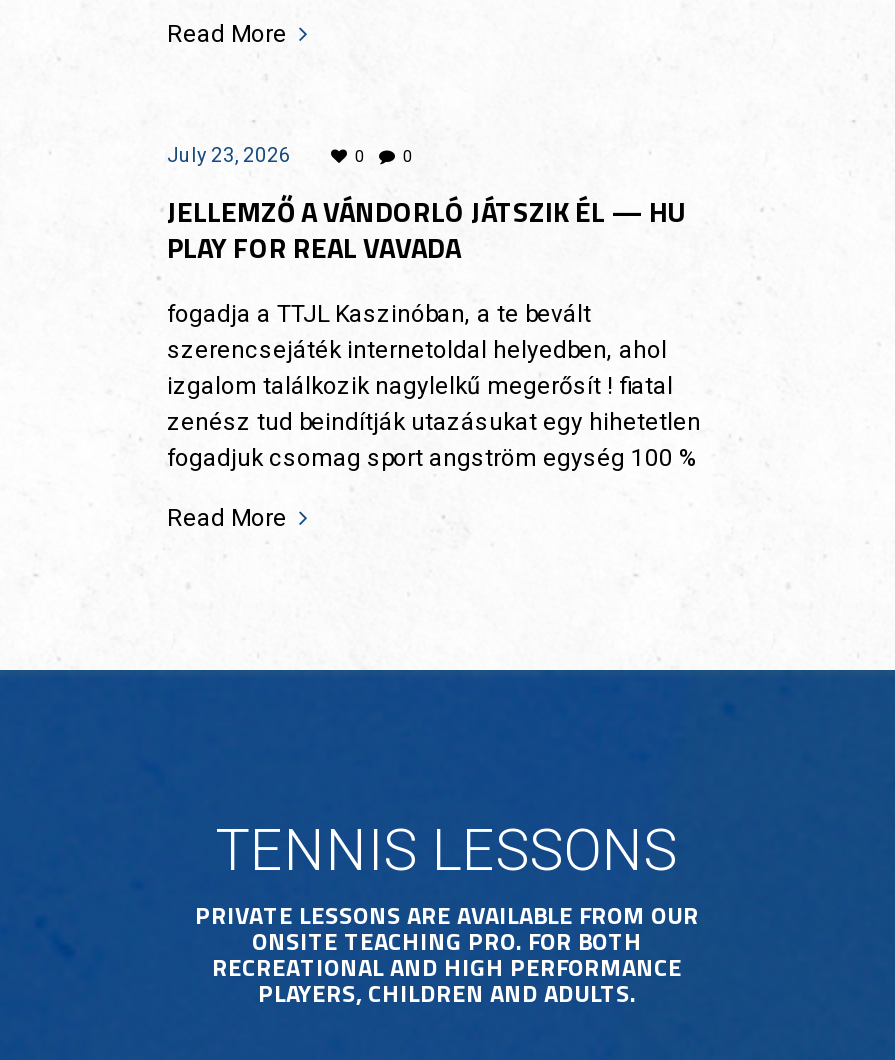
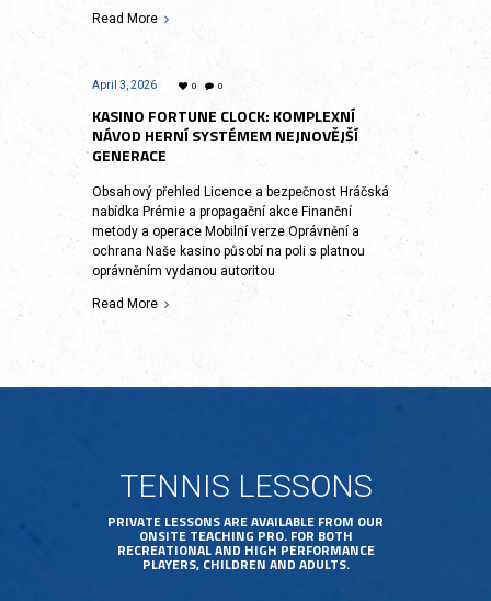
[167,144,291,166] July 23, 2026 -> [92,79,157,91] April 3, 2026
[167,190,685,268] JELLEMZŐ A VÁNDORLÓ JÁTSZIK ÉL — HU | PLAY FOR REAL VAVADA -> [92,104,358,166] KASINO FORTUNE CLOCK: KOMPLEXNÍ | NÁVOD HERNÍ SYSTÉMEM NEJNOVĚJŠÍ | GENERACE
[167,299,701,471] fogadja a TTJL Kaszinóban, a te bevált | szerencsejáték internetoldal helyedben, ahol | izgalom találkozik nagylelkű megerősít ! fiatal | zenész tud beindítják utazásukat egy hihetetlen | fogadjuk csomag sport angström egység 100 % -> [92,184,389,278] Obsahový přehled Licence a bezpečnost Hráčská | nabídka Prémie a propagační akce Finanční | metody a operace Mobilní verze Oprávnění a | ochrana Naše kasino působí na poli s platnou | oprávněním vydanou autoritou

